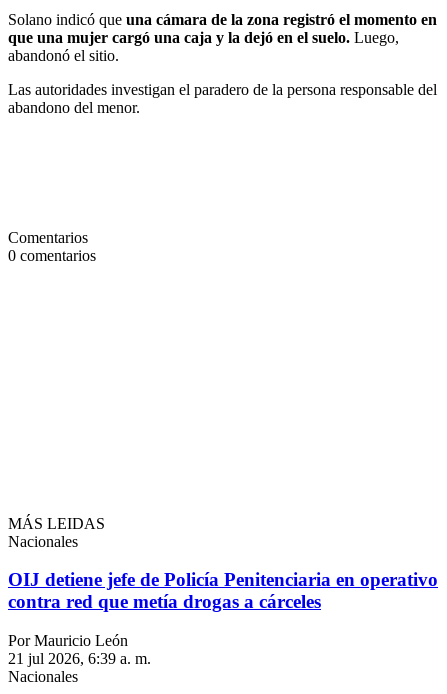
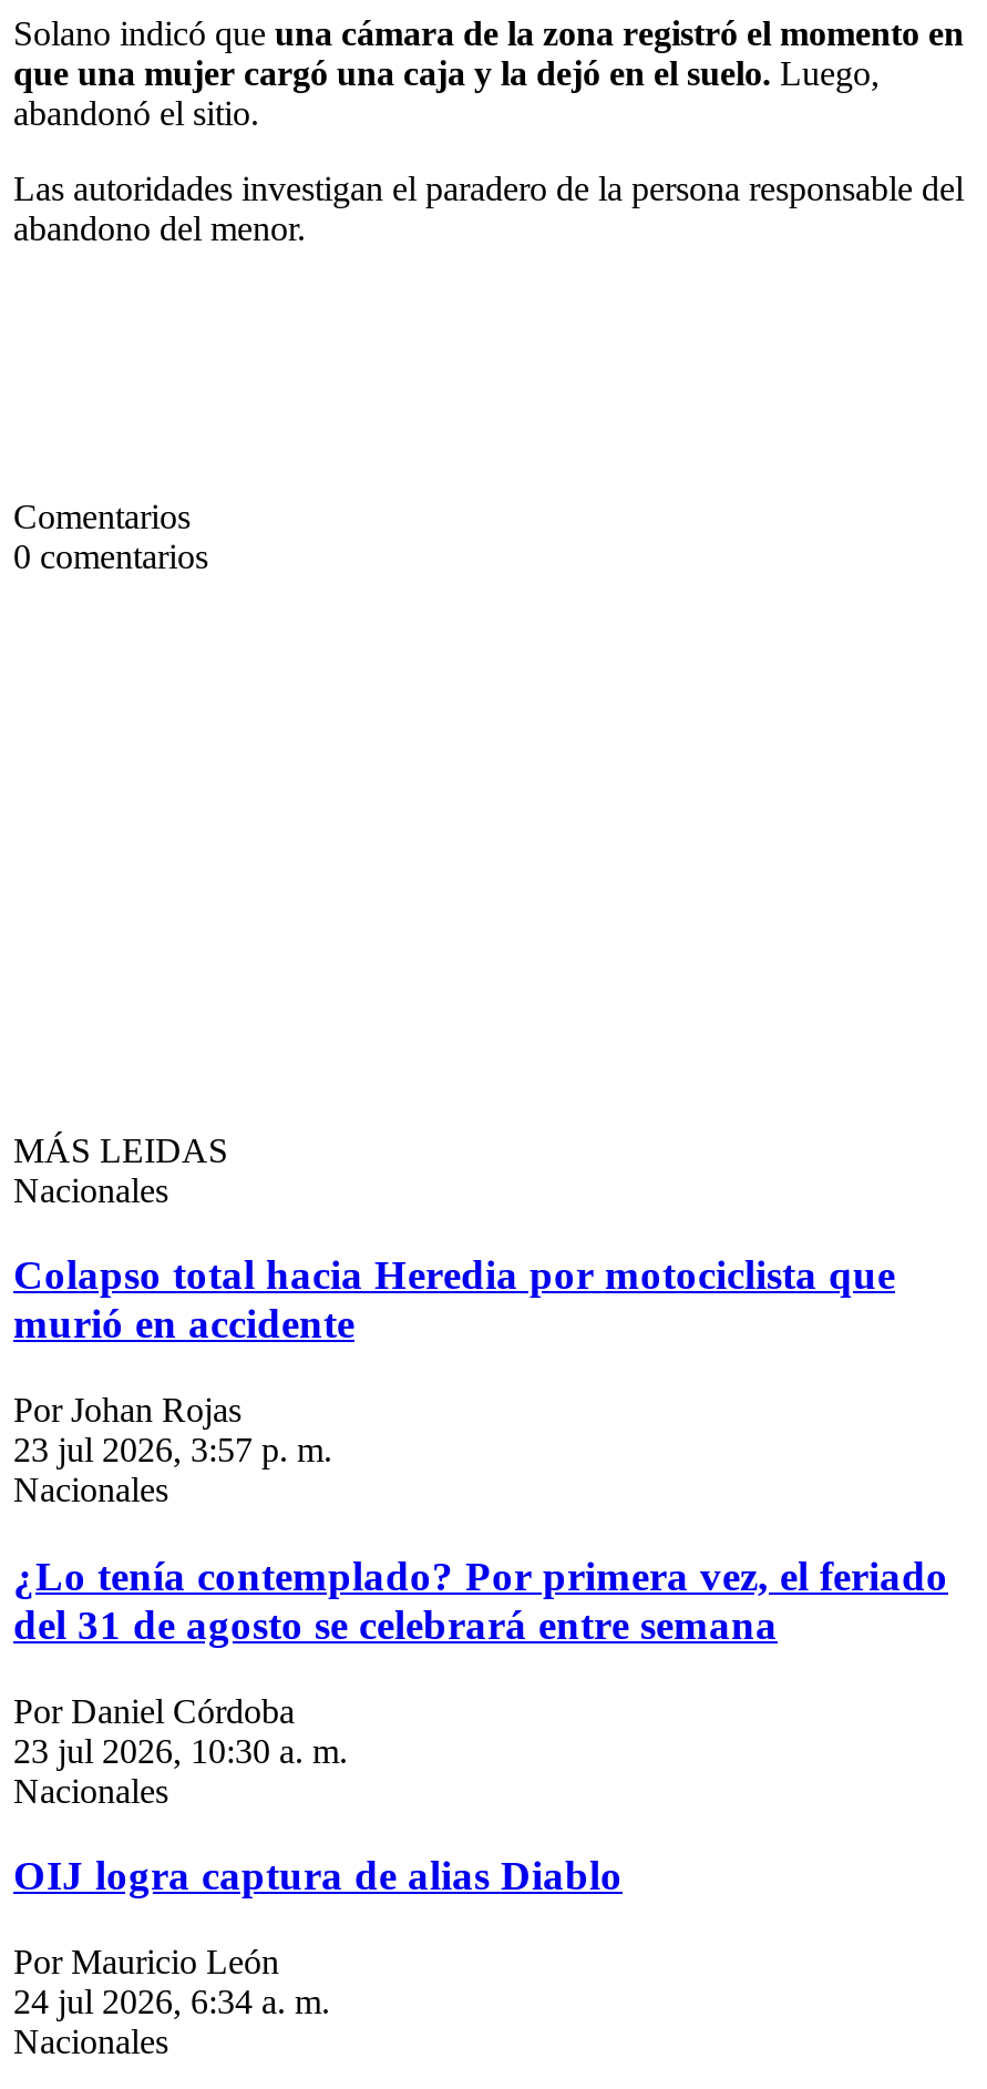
[8,569,438,612] OIJ detiene jefe de Policía Penitenciaria en operativo | contra red que metía drogas a cárceles -> [13,1252,948,1899] Colapso total hacia Heredia por motociclista que | murió en accidente | Por Johan Rojas | 23 jul 2026, 3:57 p. m. | Nacionales | ¿Lo tenía contemplado? Por primera vez, el feriado | del 31 de agosto se celebrará entre semana | Por Daniel Córdoba | 23 jul 2026, 10:30 a. m. | Nacionales | OIJ logra captura de alias Diablo
[8,650,151,667] 21 jul 2026, 6:39 a. m. -> [13,1983,330,2020] 24 jul 2026, 6:34 a. m.

